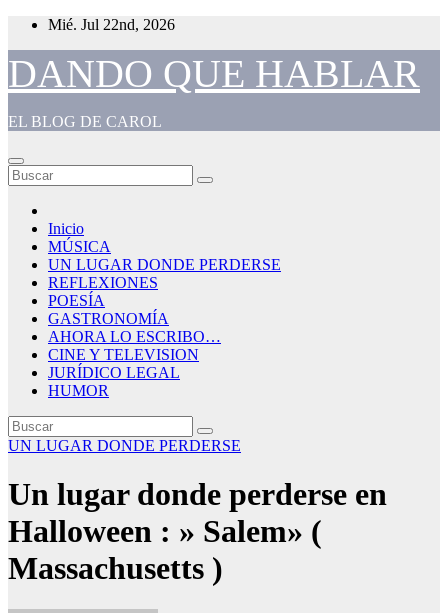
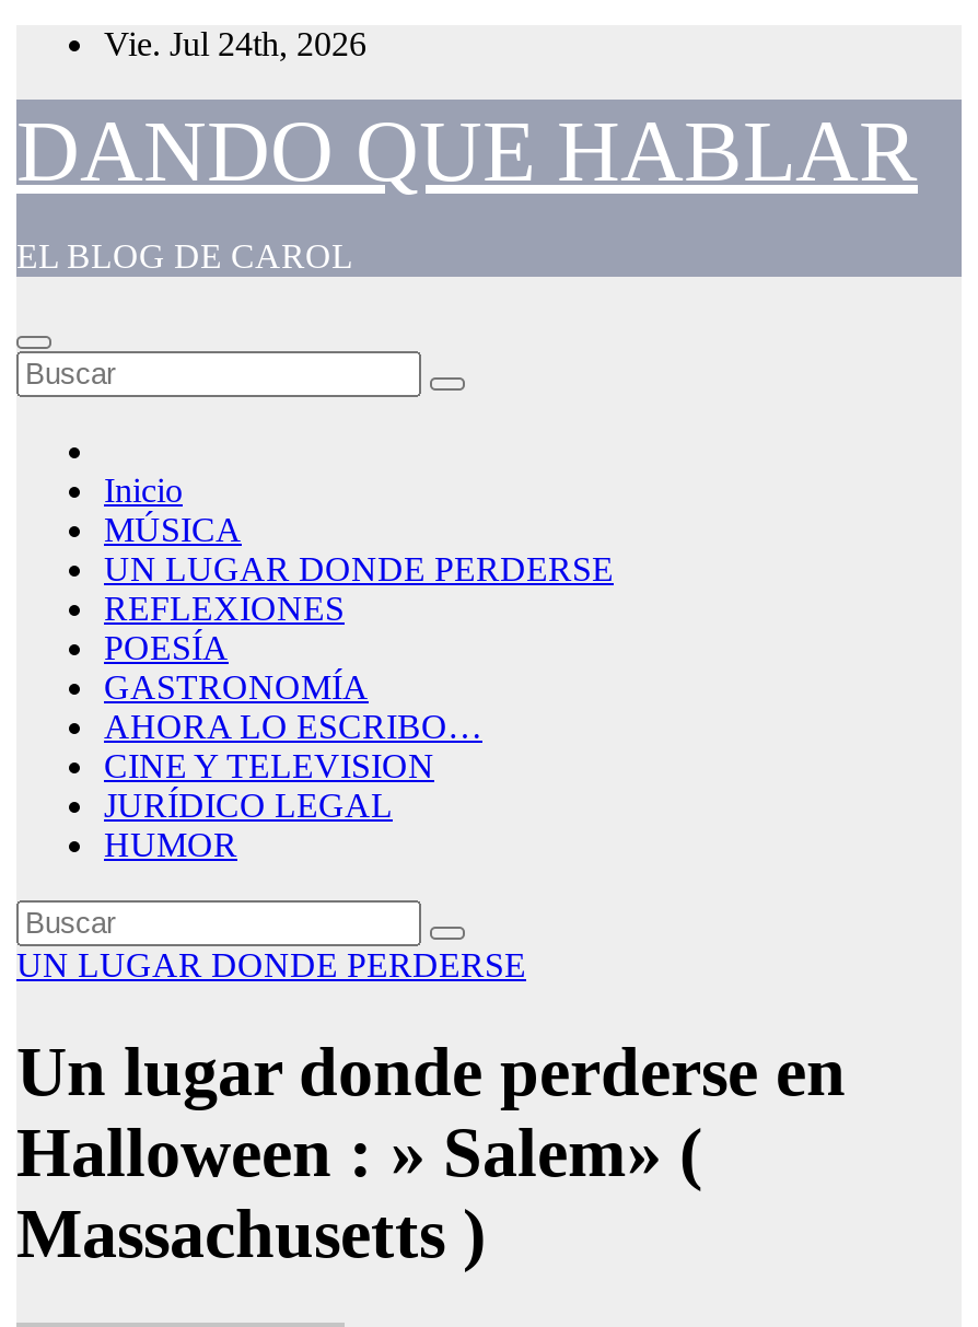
[48,16,175,33] Mié. Jul 22nd, 2026 -> [104,25,366,62] Vie. Jul 24th, 2026

